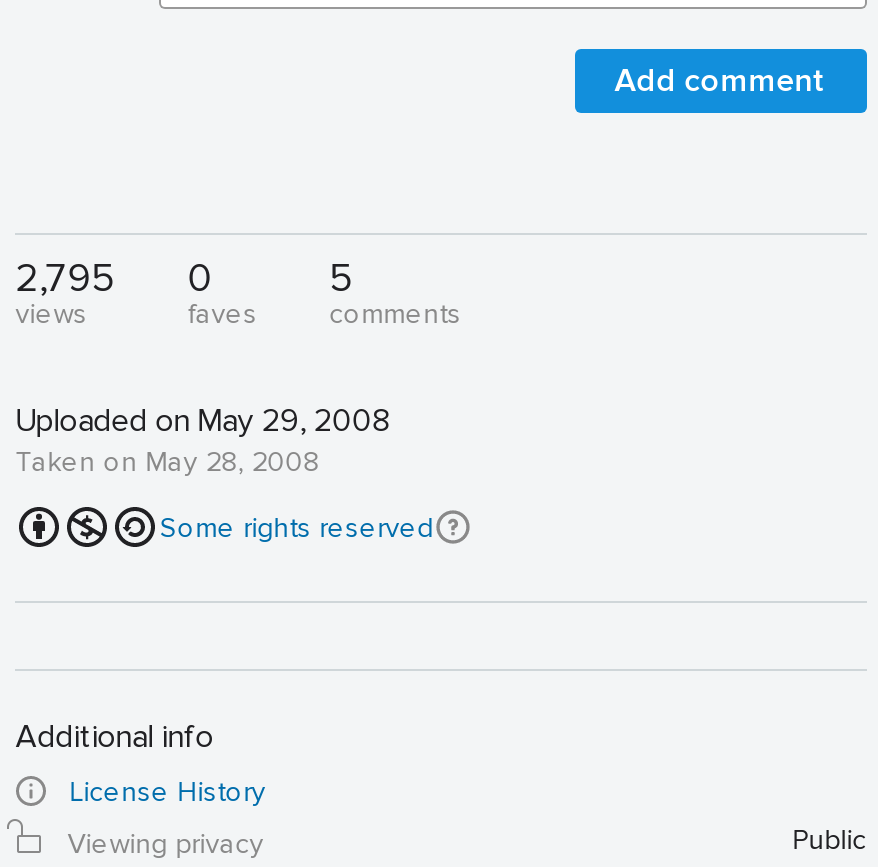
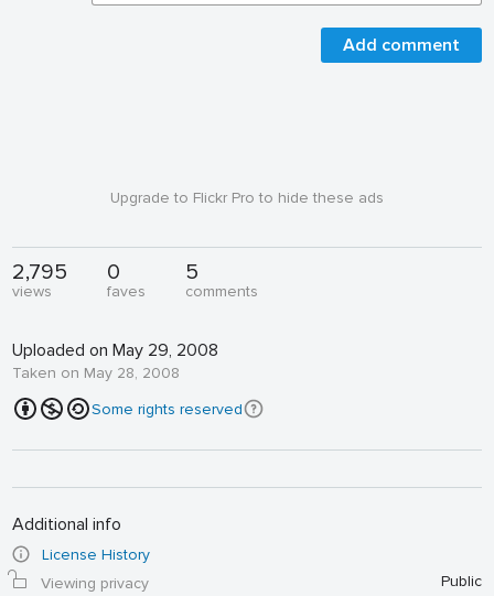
none -> [110,188,384,207] Upgrade to Flickr Pro to hide these ads

